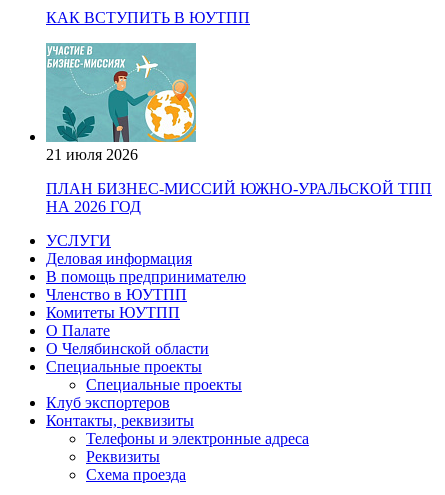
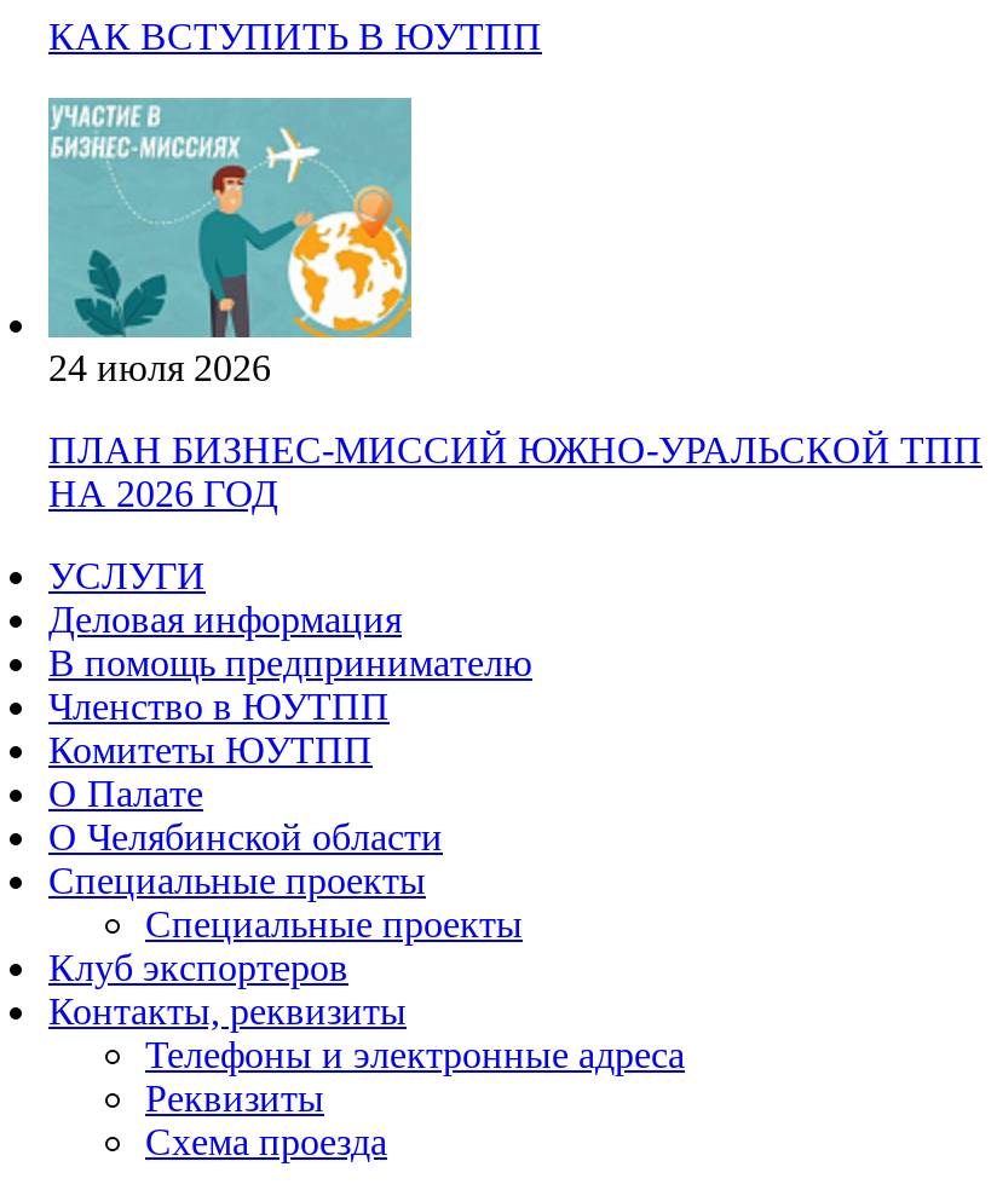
[46,146,138,163] 21 июля 2026 -> [48,347,271,388] 24 июля 2026

